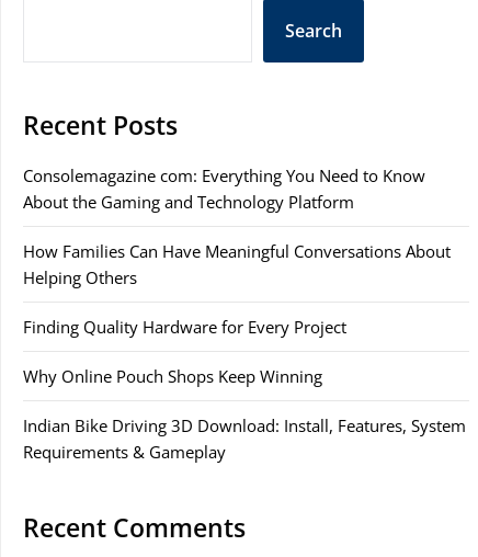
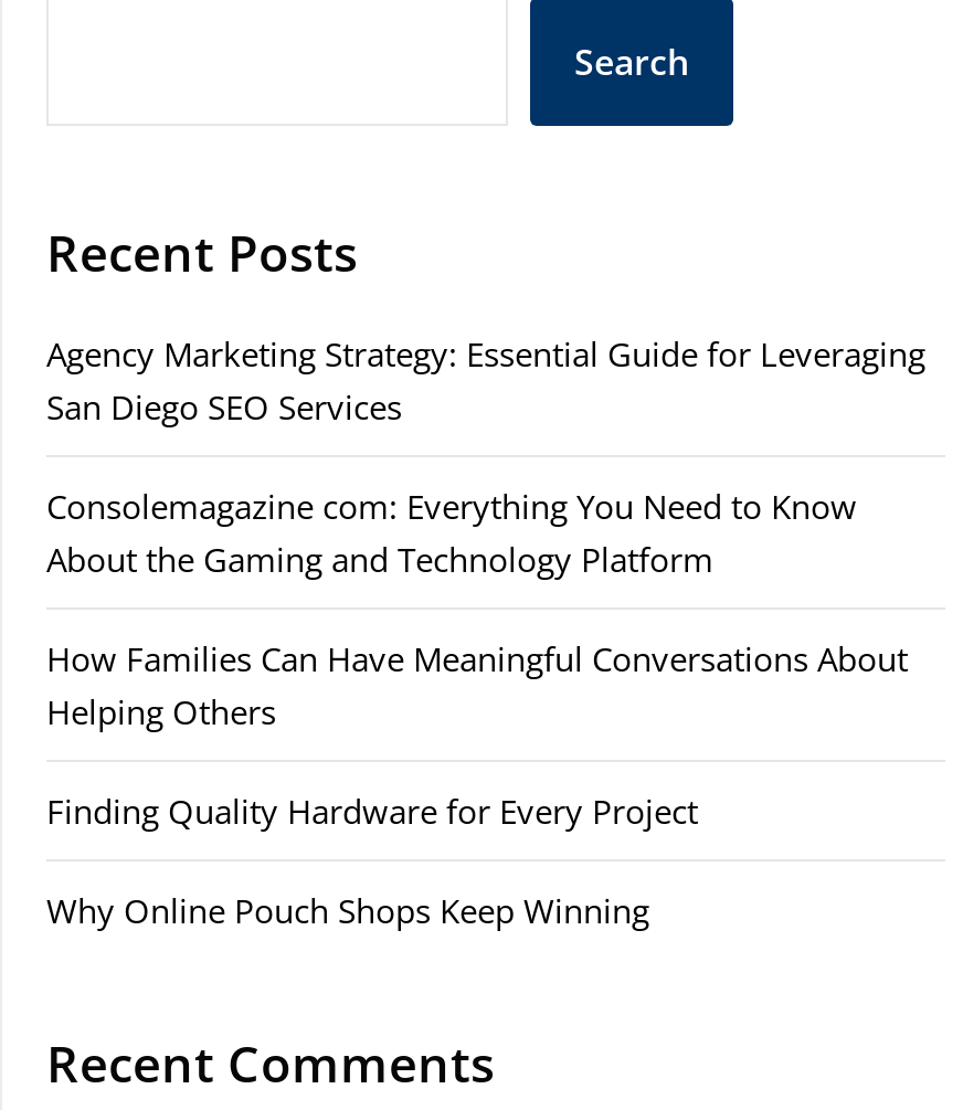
none -> [46,331,925,429] Agency Marketing Strategy: Essential Guide for Leveraging | San Diego SEO Services
moved [23,164,451,387] -> [46,484,908,932]: Consolemagazine com: Everything You Need to Know | About the Gaming and Technology Platform | How Families Can Have Meaningful Conversations About | Helping Others | Finding Quality Hardware for Every Project | Why Online Pouch Shops Keep Winning
[23,414,466,463] Indian Bike Driving 3D Download: Install, Features, System | Requirements & Gameplay -> none

